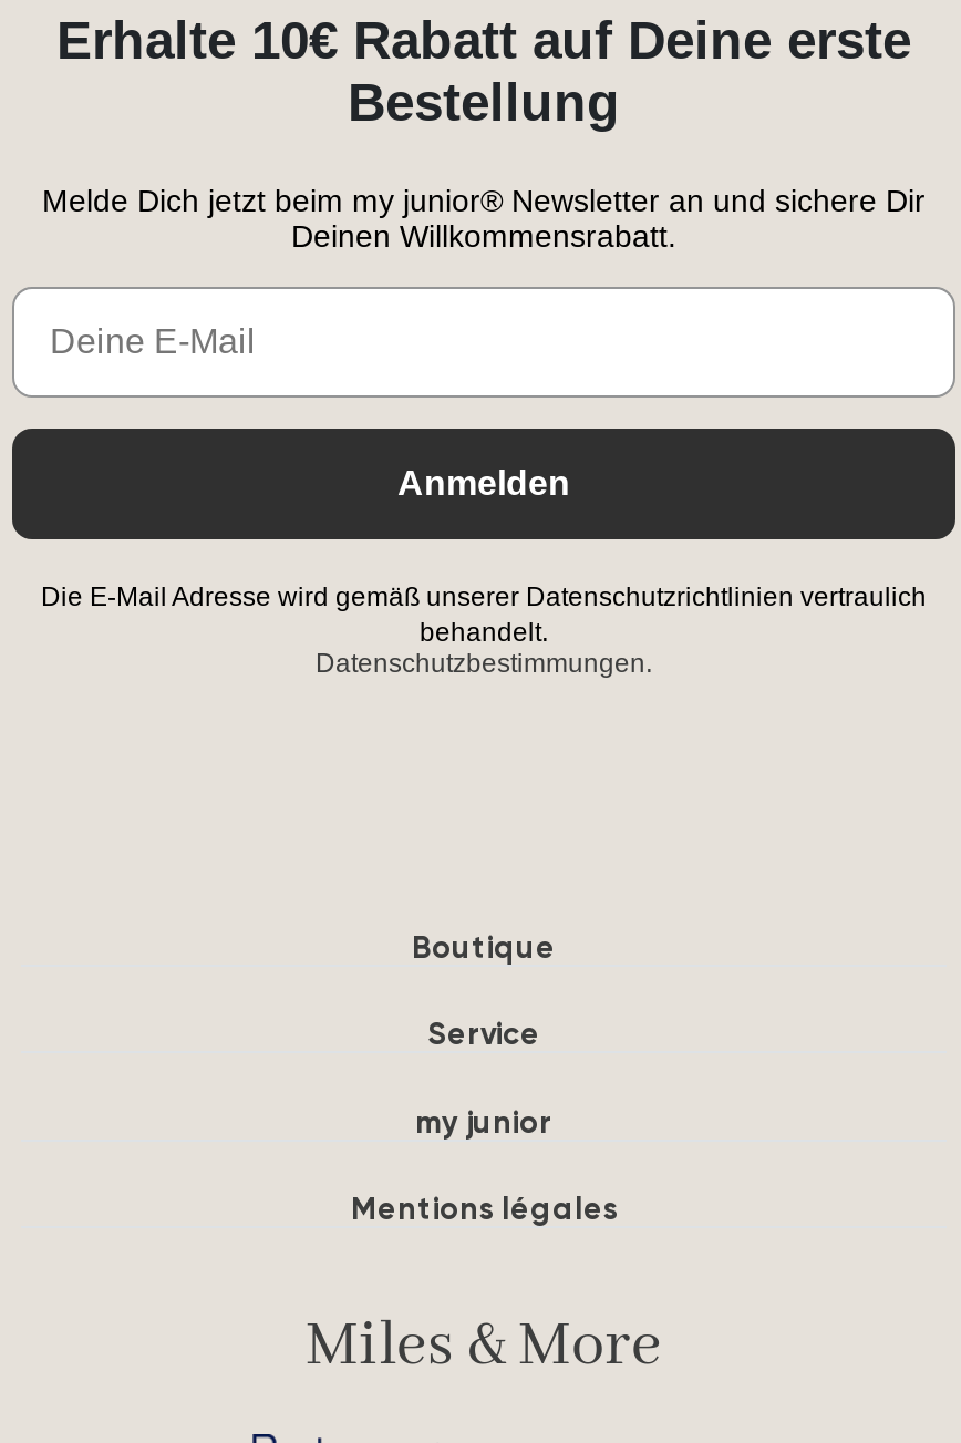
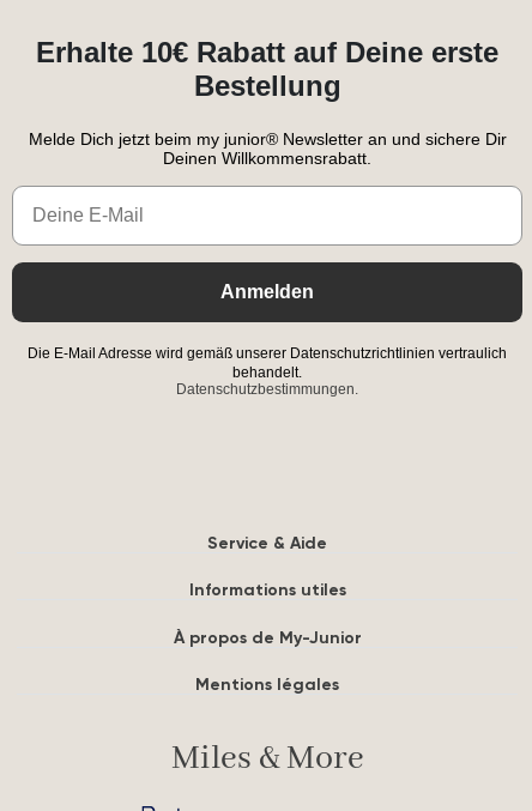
[412,926,556,966] Boutique -> [207,532,327,553] Service & Aide
[427,1014,540,1054] Service -> [189,579,346,600] Informations utiles
[415,1101,552,1141] my junior -> [173,626,361,648] À propos de My-Junior

